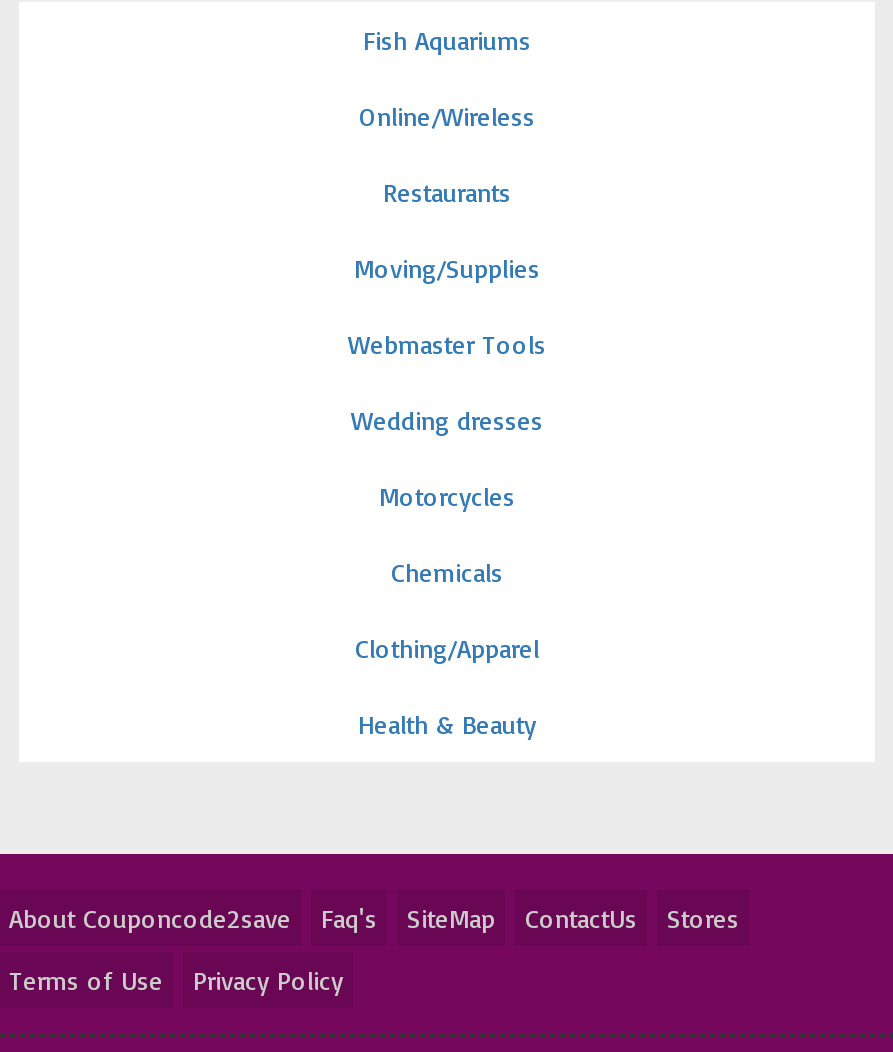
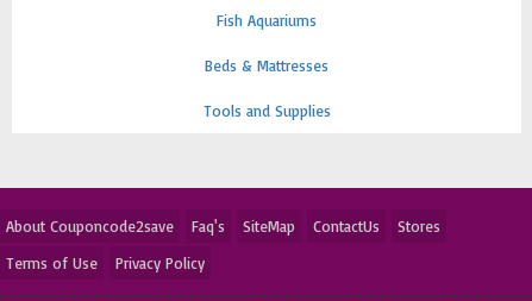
[348,100,546,740] Online/Wireless | Restaurants | Moving/Supplies | Webmaster Tools | Wedding dresses | Motorcycles | Chemicals | Clothing/Apparel | Health & Beauty -> [203,56,330,120] Beds & Mattresses | Tools and Supplies

